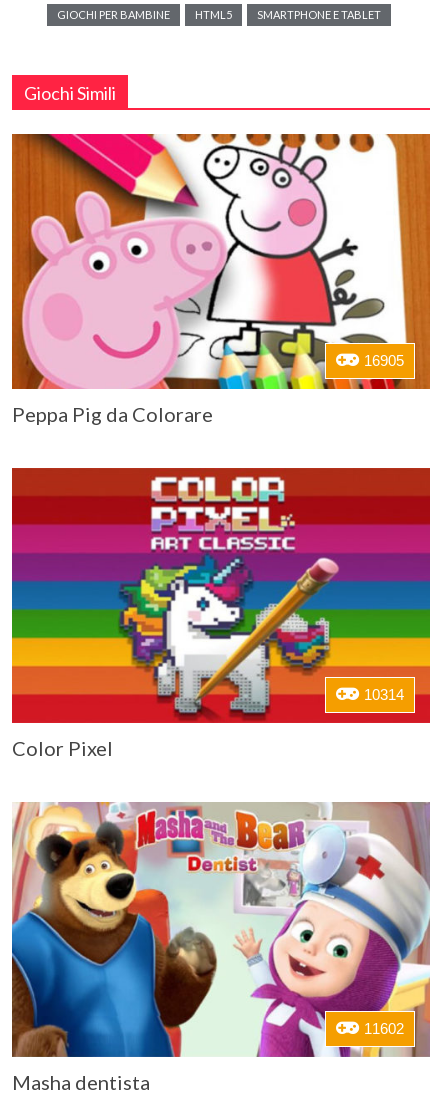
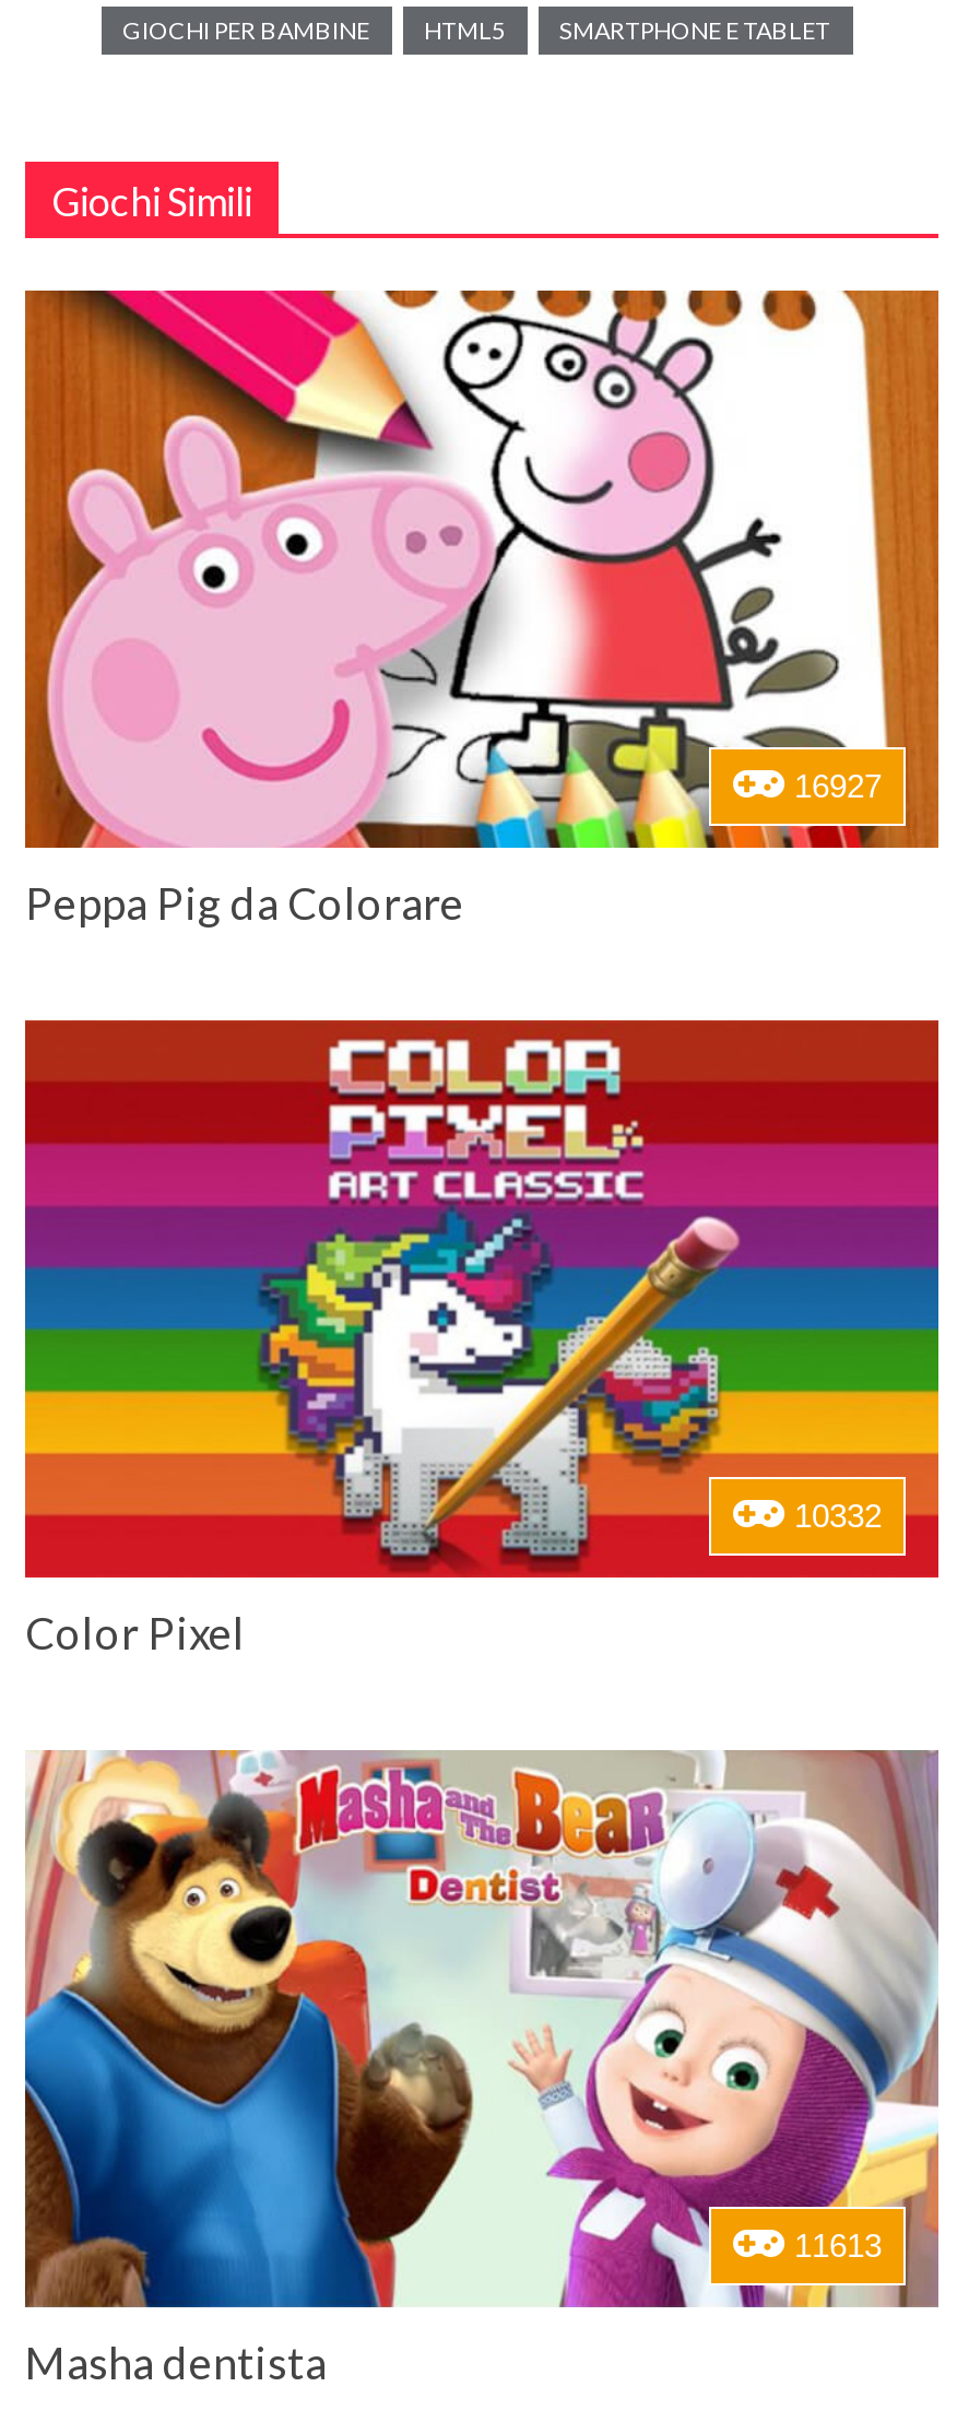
[364,352,404,369] 16905 -> [794,766,882,803] 16927
[364,686,404,703] 10314 -> [794,1497,882,1534] 10332
[364,1020,404,1037] 11602 -> [794,2226,882,2263] 11613

